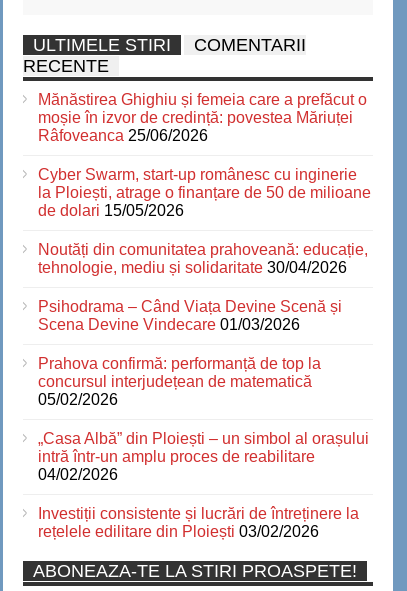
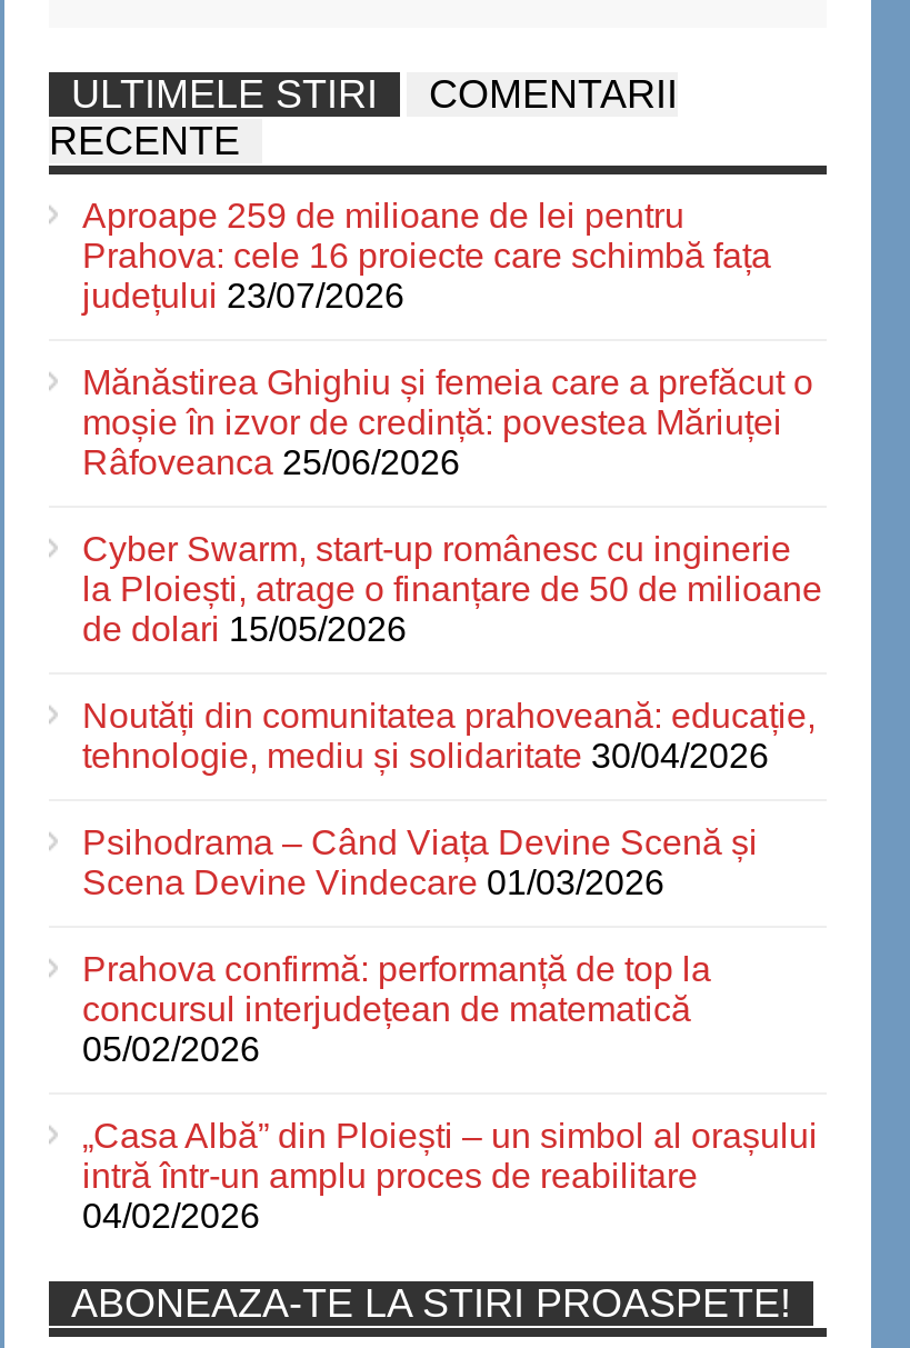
none -> [82,196,771,314] Aproape 259 de milioane de lei pentru | Prahova: cele 16 proiecte care schimbă fața | județului 23/07/2026
moved [38,91,371,483] -> [82,363,822,1234]: Mănăstirea Ghighiu și femeia care a prefăcut o | moșie în izvor de credință: povestea Măriuței | Râfoveanca 25/06/2026 | ... | intră într-un amplu proces de reabilitare | 04/02/2026
[38,505,359,540] Investiții consistente și lucrări de întreținere la | rețelele edilitare din Ploiești 03/02/2026 -> none

